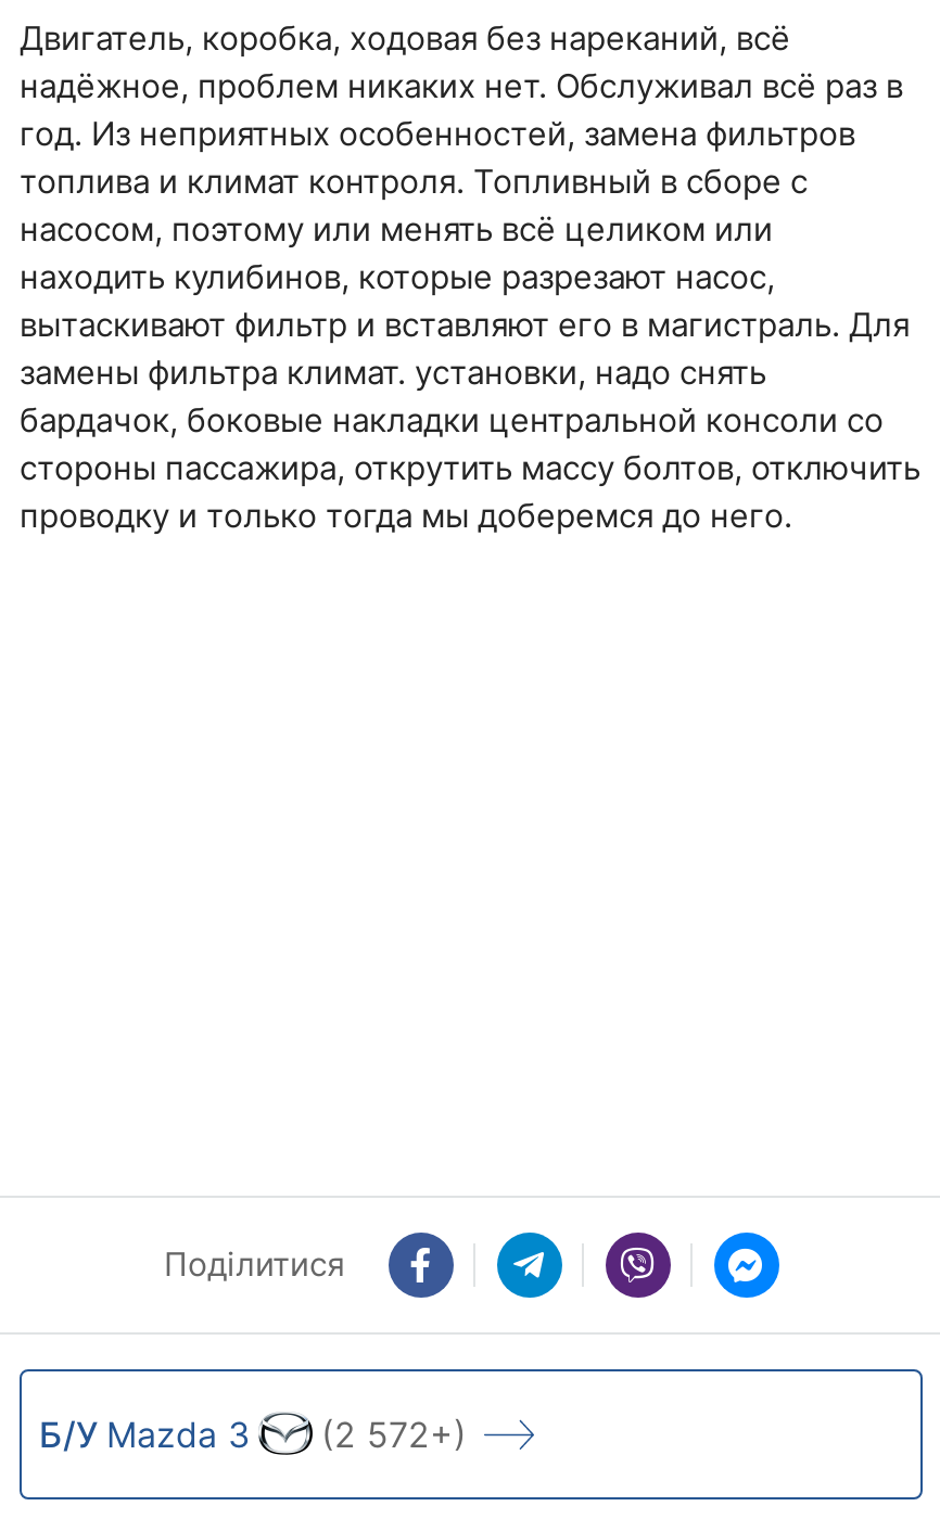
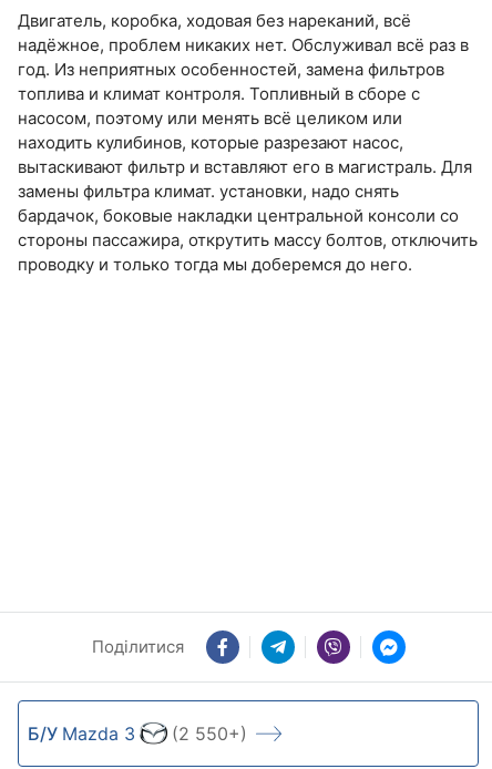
[39,1412,467,1455] Б/У Mazda 3 (2 572+) -> [28,722,247,744] Б/У Mazda 3 (2 550+)

